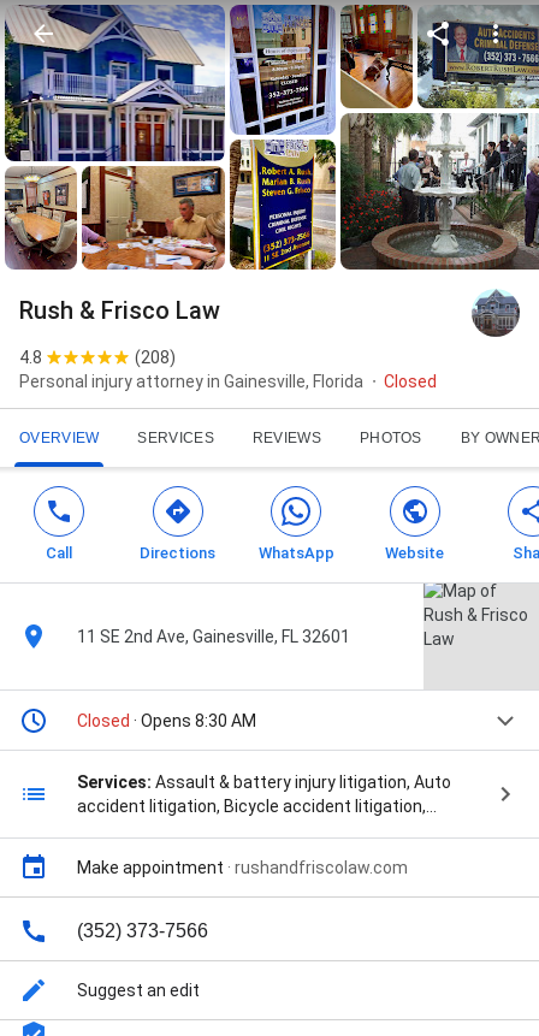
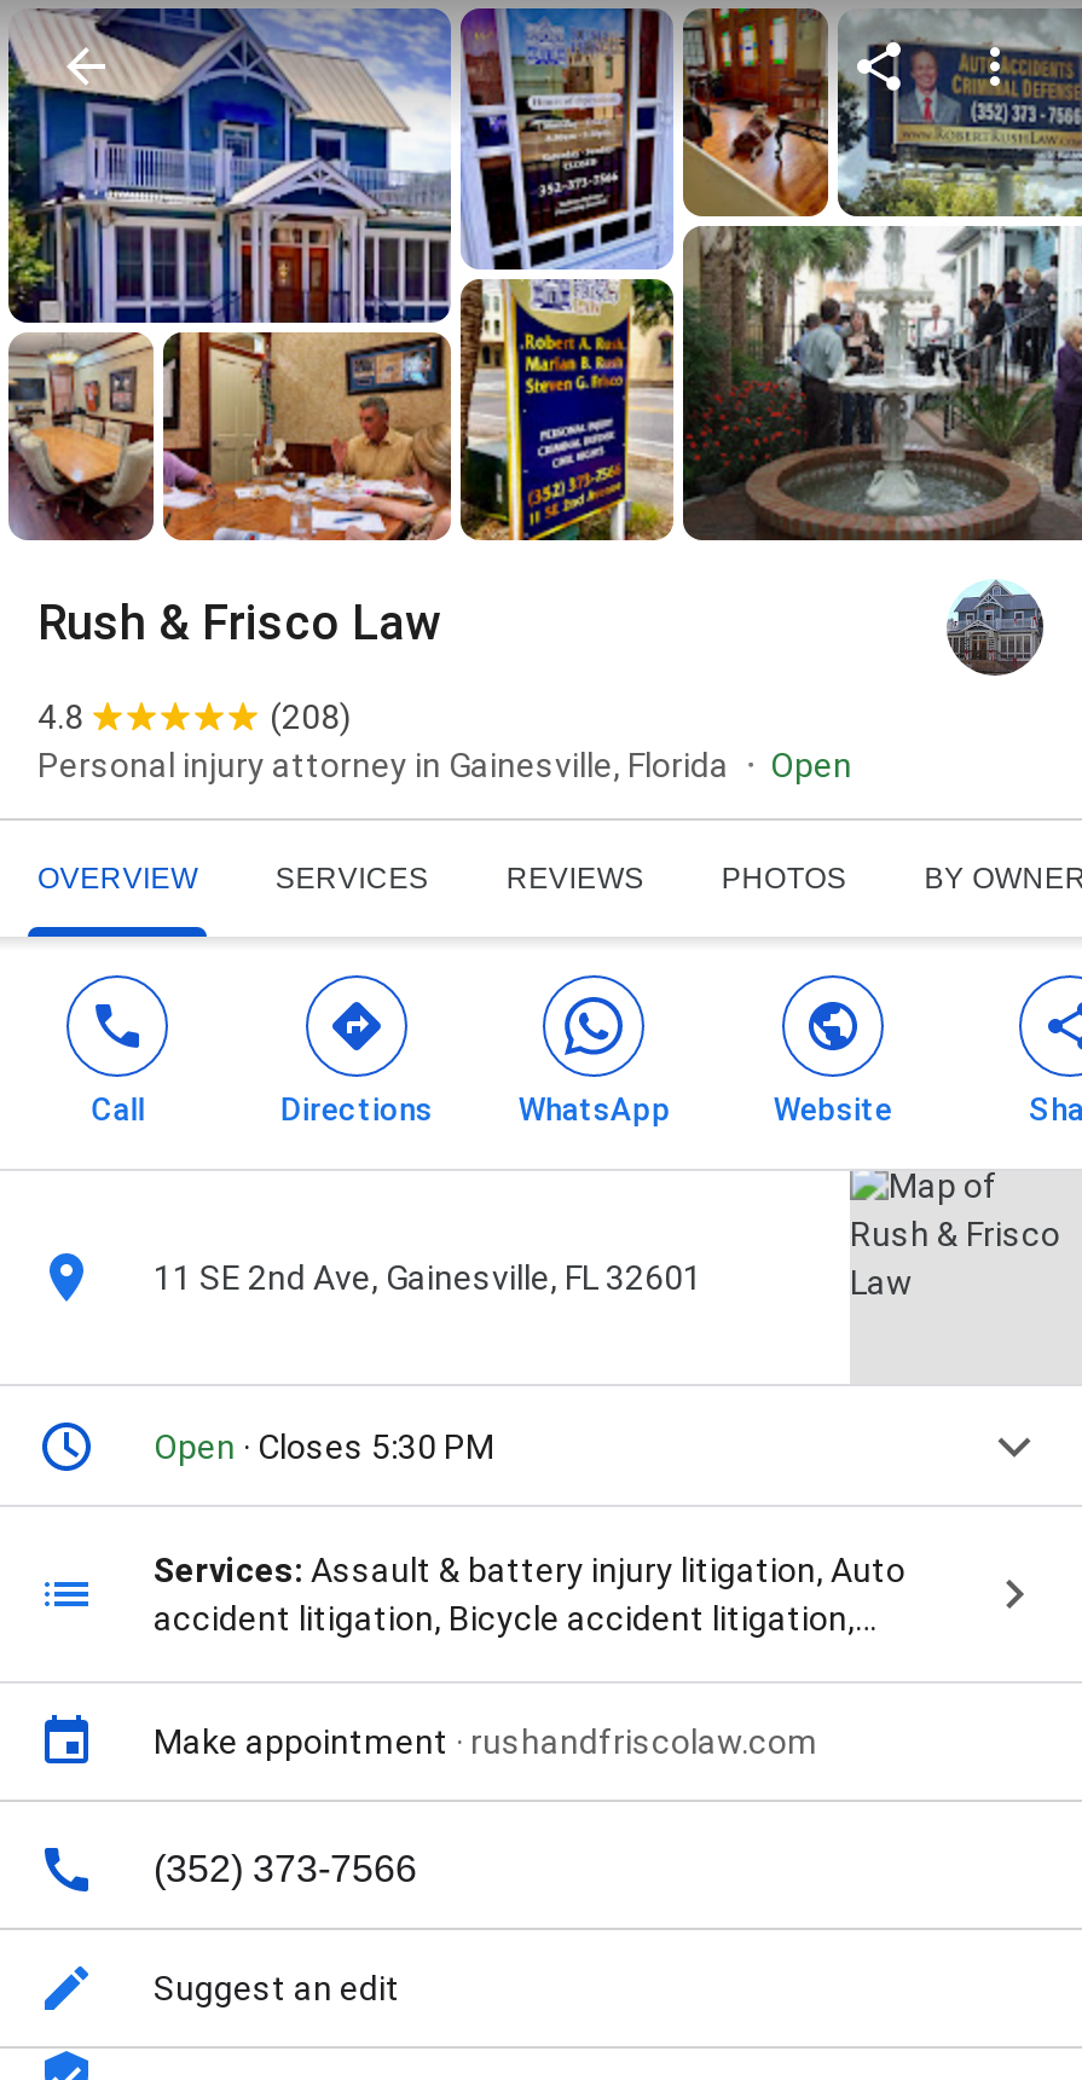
[384,372,437,391] Closed -> [770,746,852,785] Open
[77,711,256,731] Closed · Opens 8:30 AM -> [154,1428,494,1467] Open · Closes 5:30 PM

